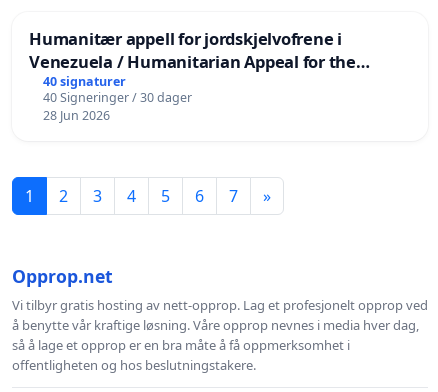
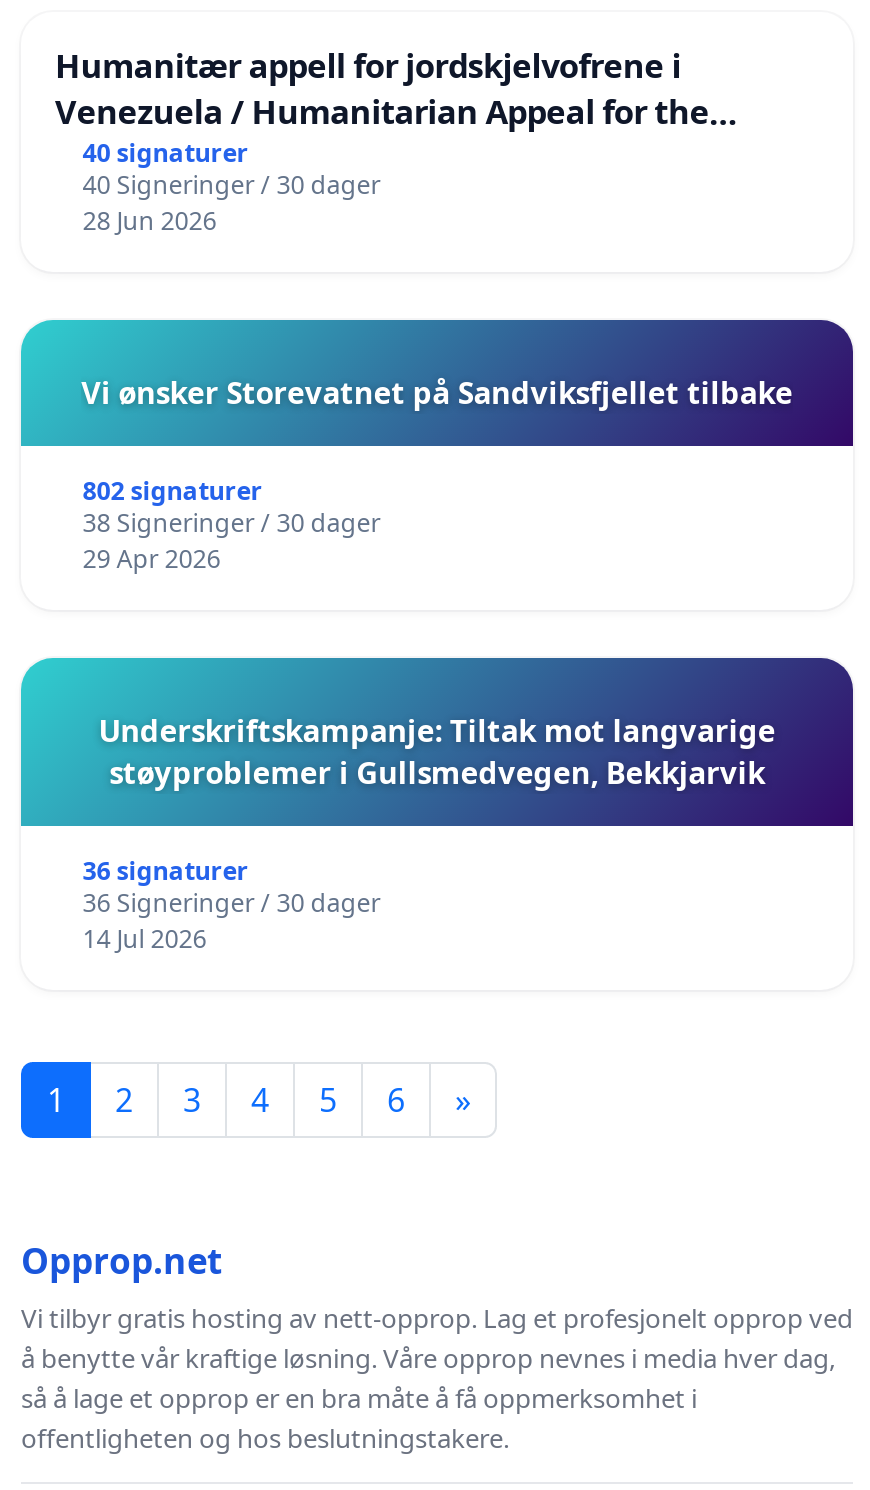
none -> [19,655,855,956] [image] | Underskriftskampanje: Tiltak mot langvarige | støyproblemer i Gullsmedvegen, Bekkjarvik | 36 signaturer | 36 Signeringer / 30 dager | 14 Jul 2026
none -> [81,372,793,576] Vi ønsker Storevatnet på Sandviksfjellet tilbake | 802 signaturer | 38 Signeringer / 30 dager | 29 Apr 2026
[229,185,238,207] 7 -> none

